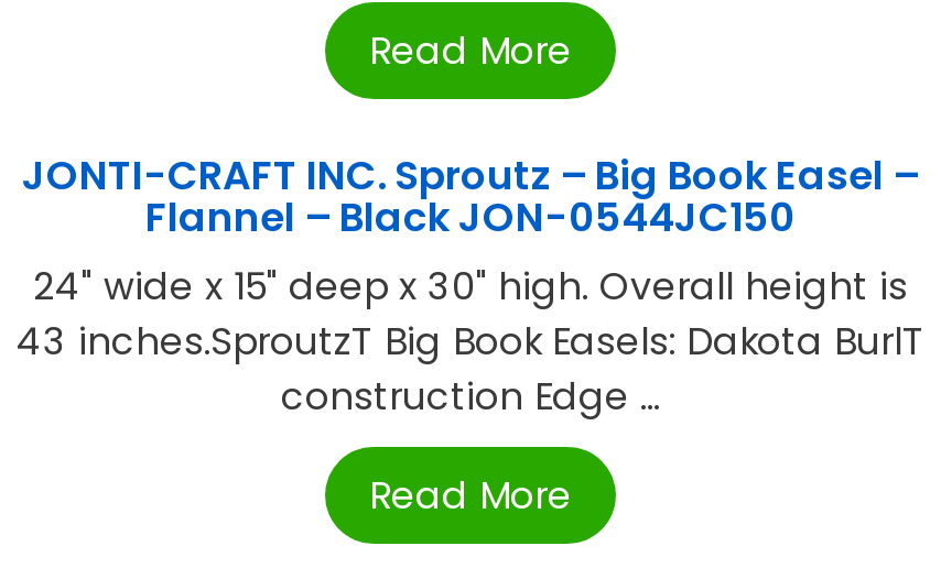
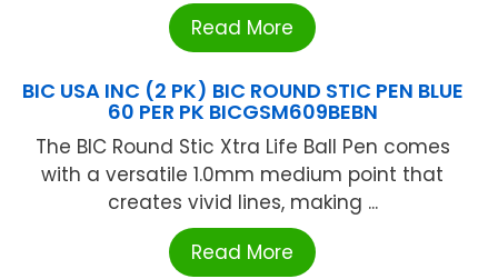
[17,149,924,424] JONTI-CRAFT INC. Sproutz – Big Book Easel – | Flannel – Black JON-0544JC150 | 24" wide x 15" deep x 30" high. Overall height is | 43 inches.SproutzT Big Book Easels: Dakota BurlT | construction Edge ... -> [22,77,463,216] BIC USA INC (2 PK) BIC ROUND STIC PEN BLUE | 60 PER PK BICGSM609BEBN | The BIC Round Stic Xtra Life Ball Pen comes | with a versatile 1.0mm medium point that | creates vivid lines, making ...

